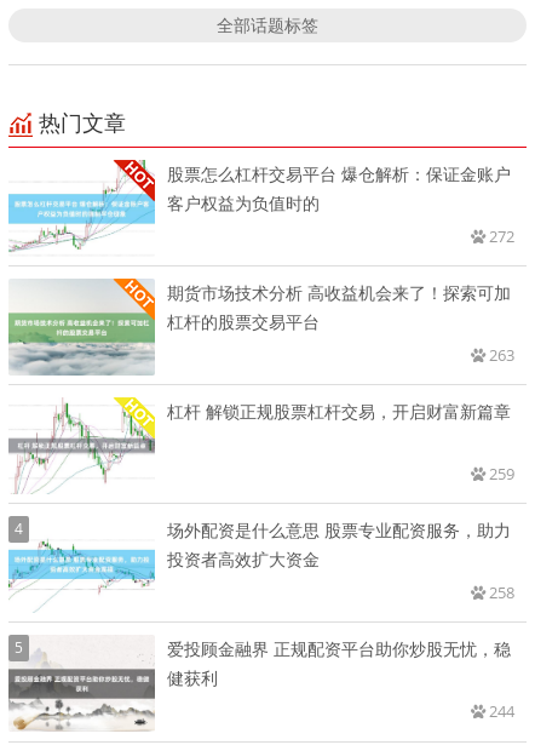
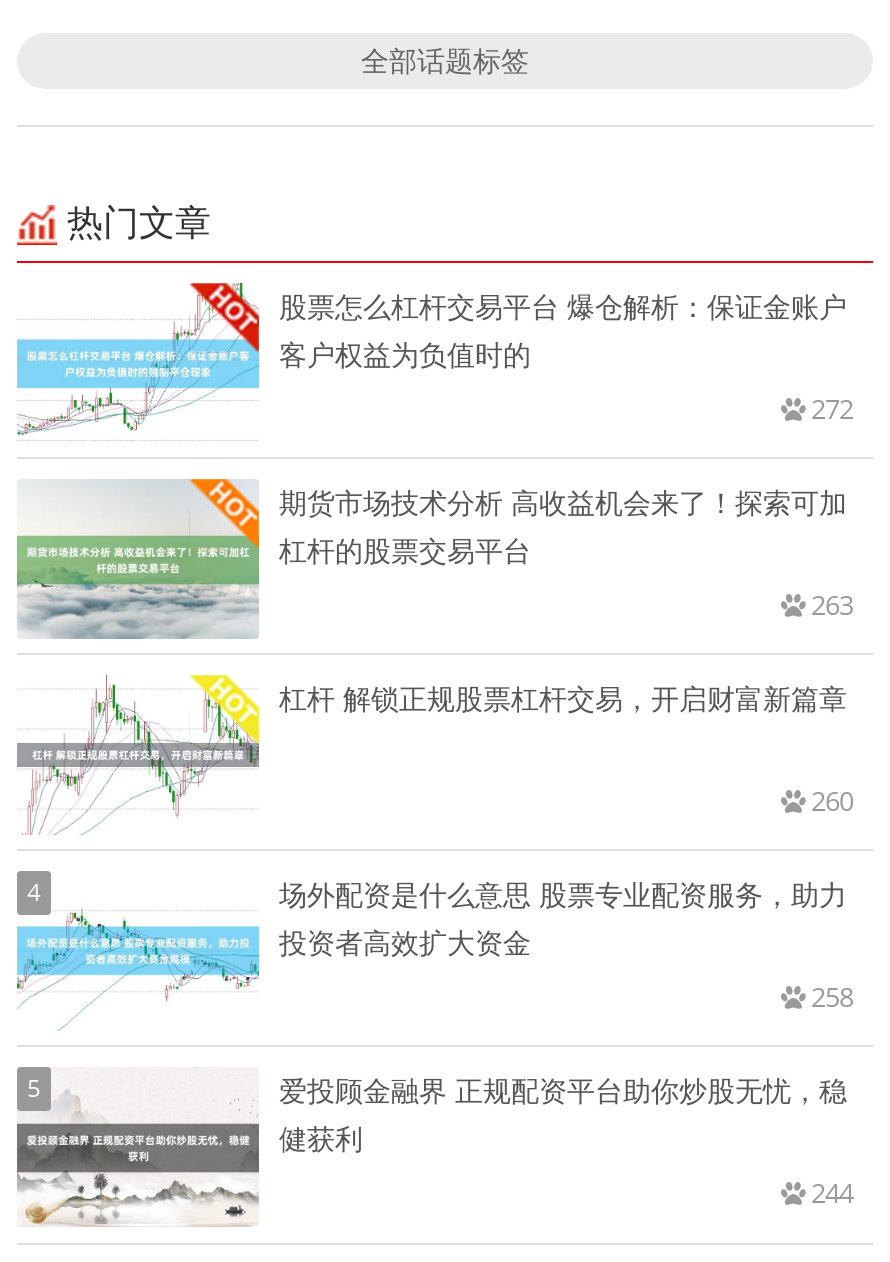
[489,463,514,485] 259 -> [811,783,853,819] 260

